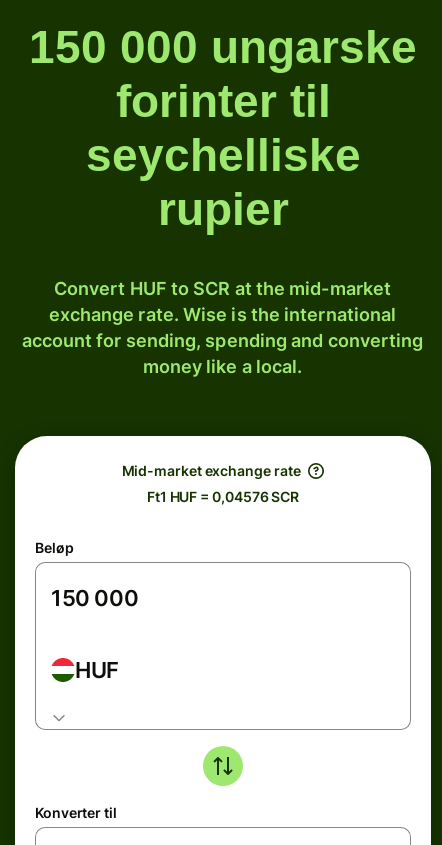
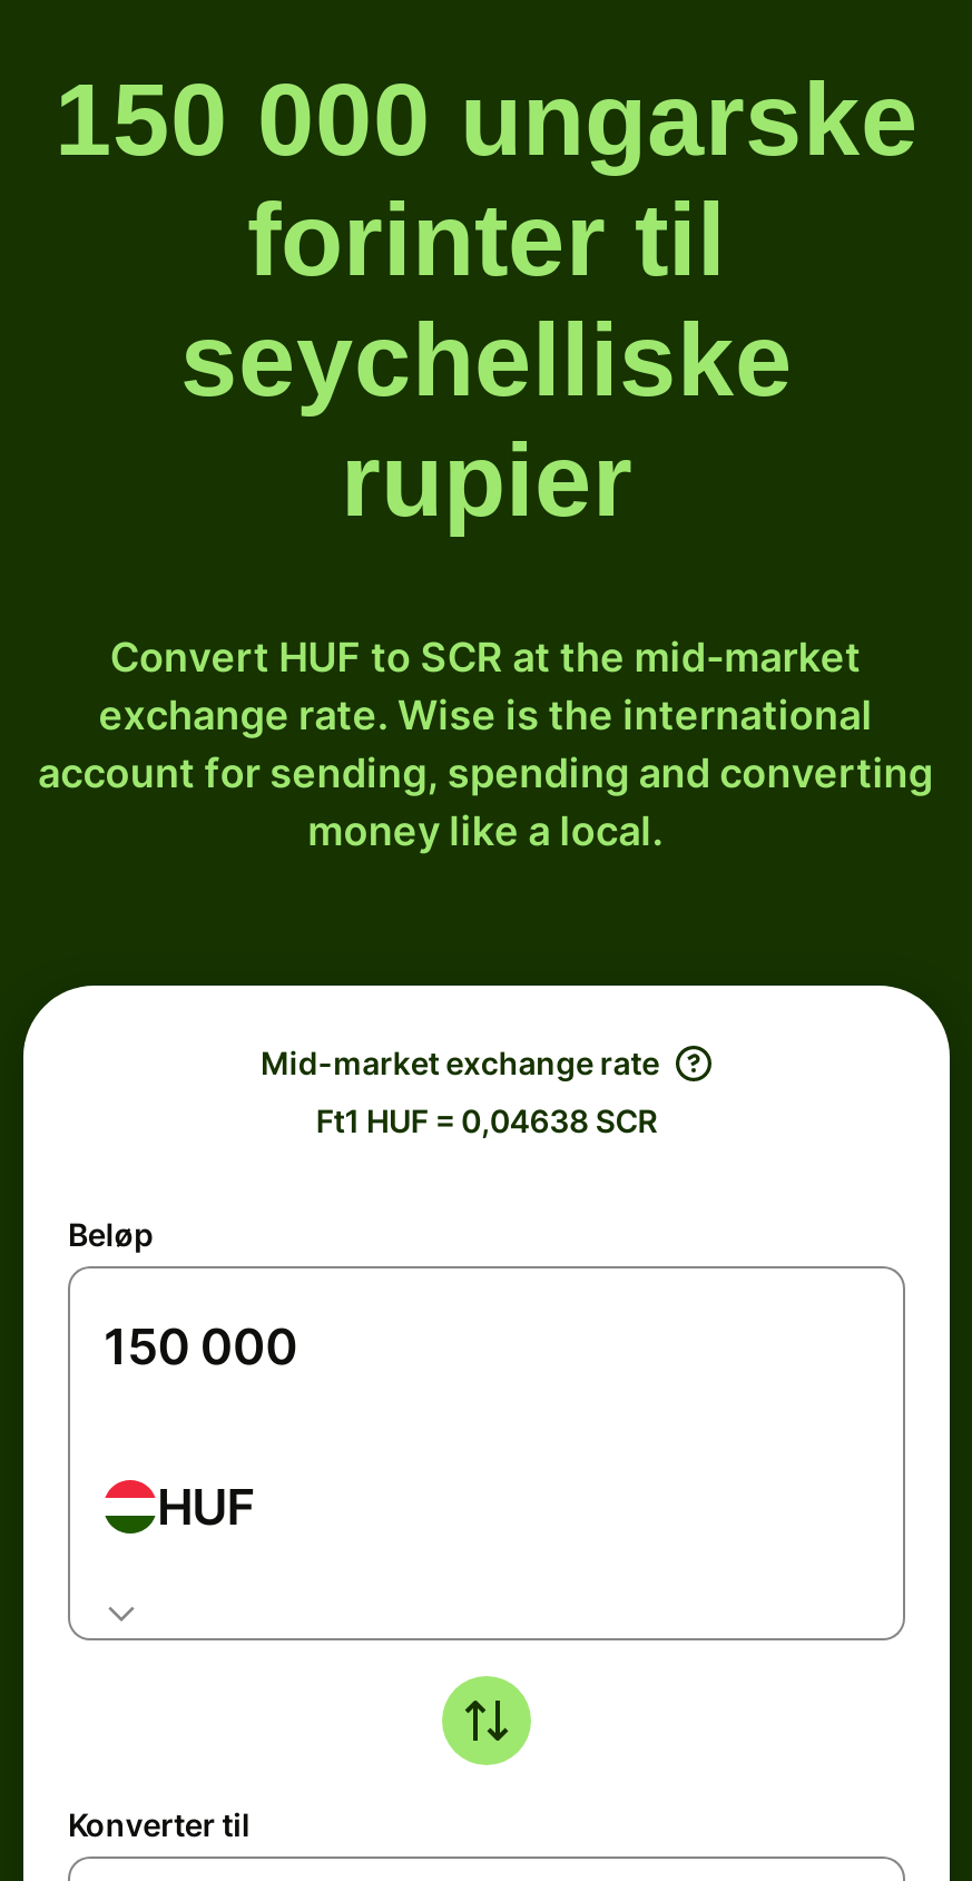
[147,488,299,505] Ft1 HUF = 0,04576 SCR -> [316,1101,657,1139] Ft1 HUF = 0,04638 SCR

